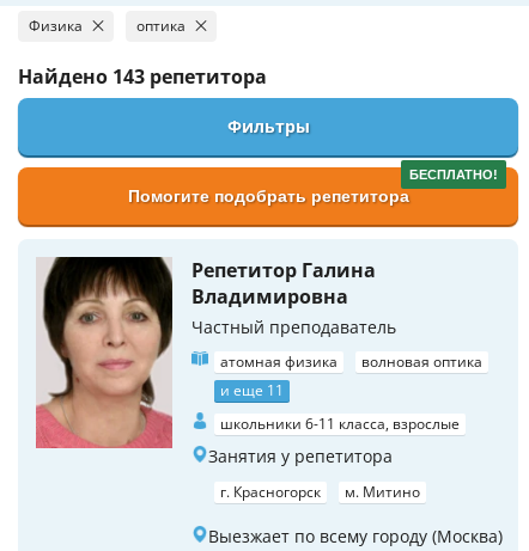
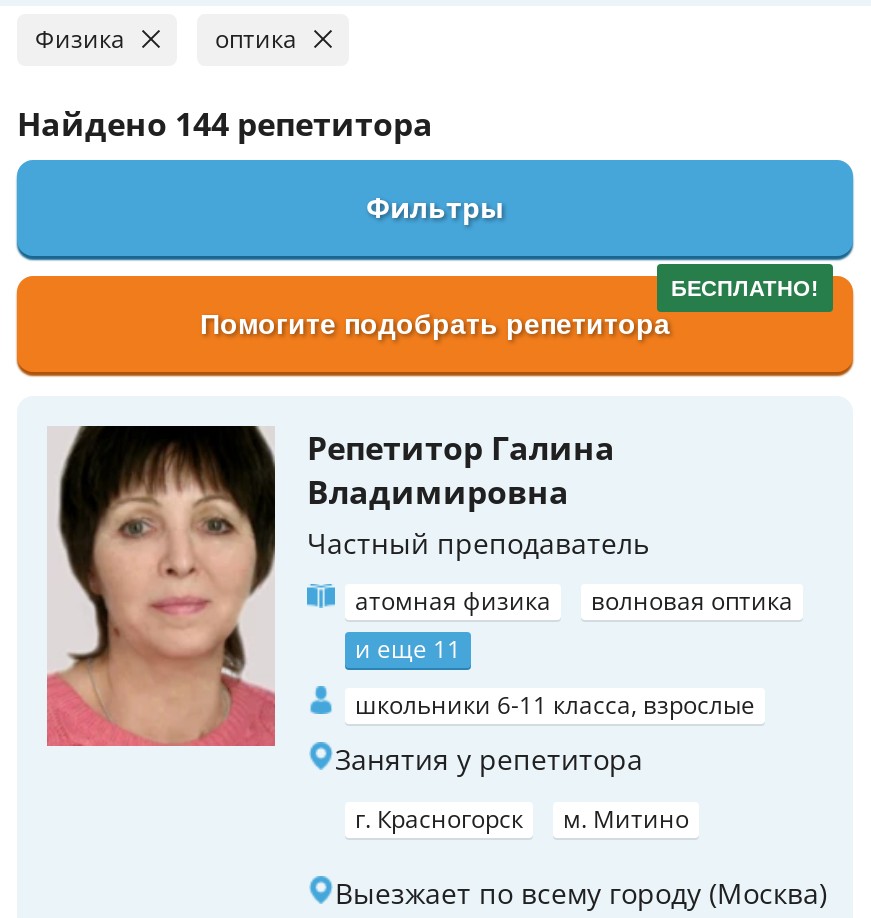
[18,63,267,90] Найдено 143 репетитора -> [17,102,433,146] Найдено 144 репетитора

